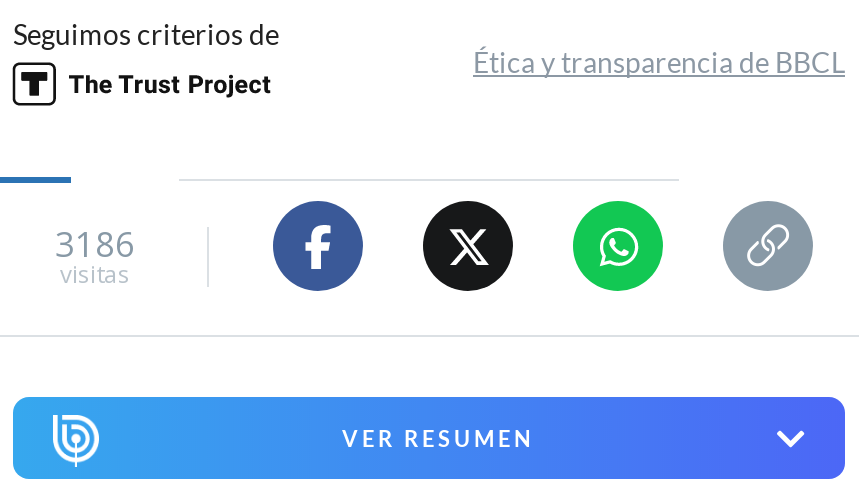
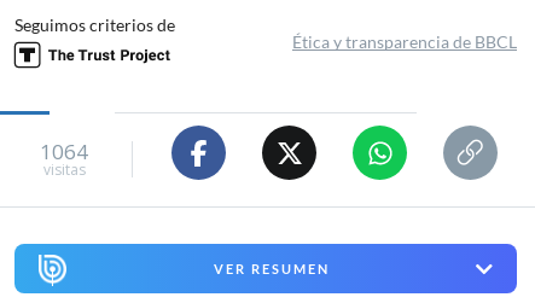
[55,221,135,267] 3186 -> [40,138,88,165] 1064

